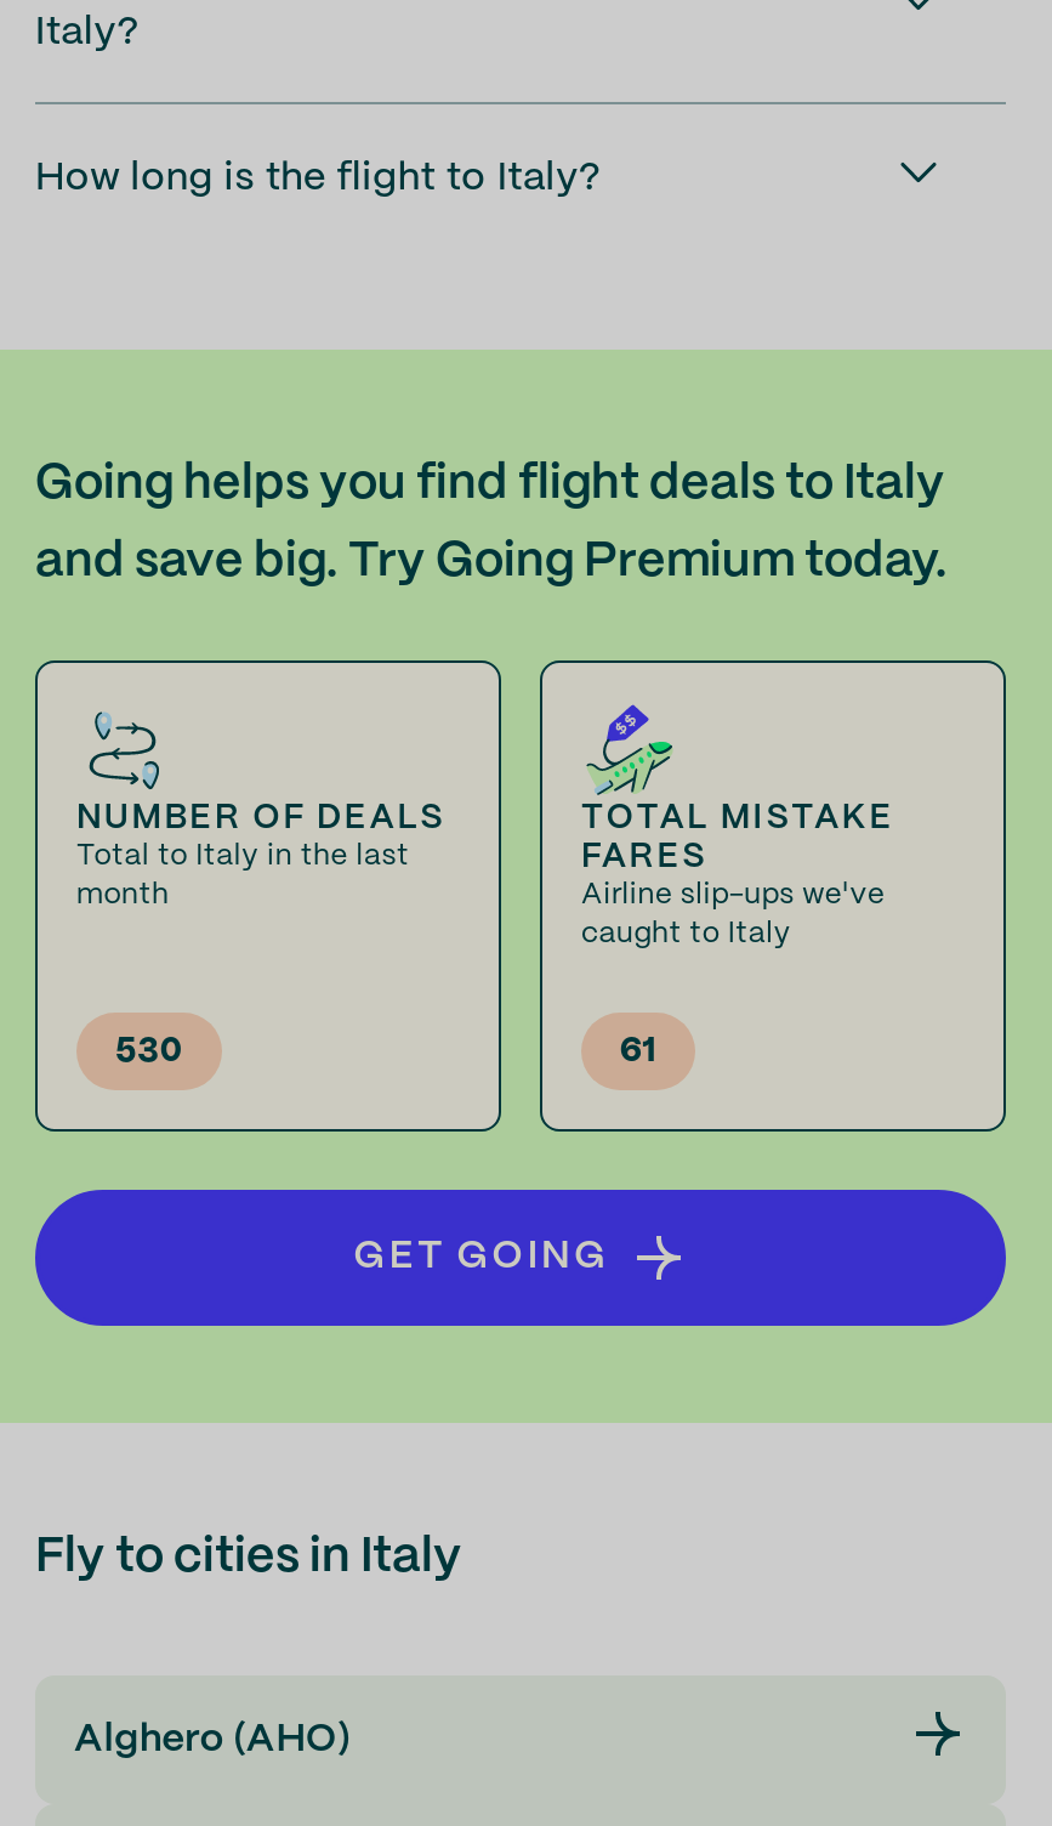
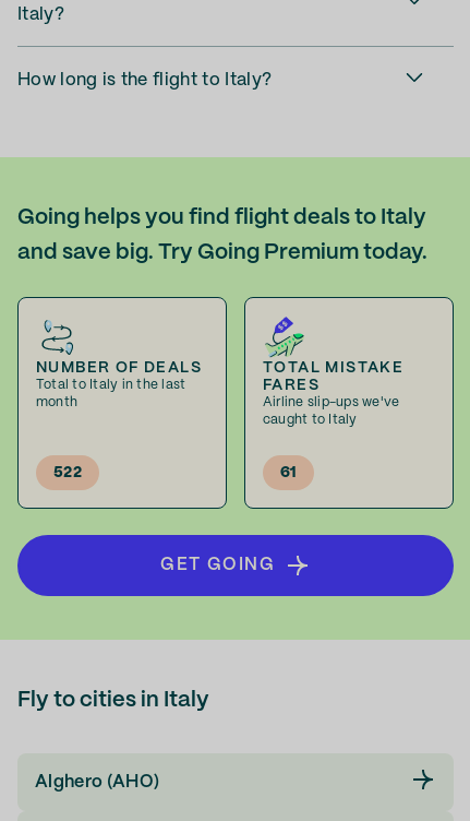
[115,1034,183,1068] 530 -> [53,465,82,480] 522

